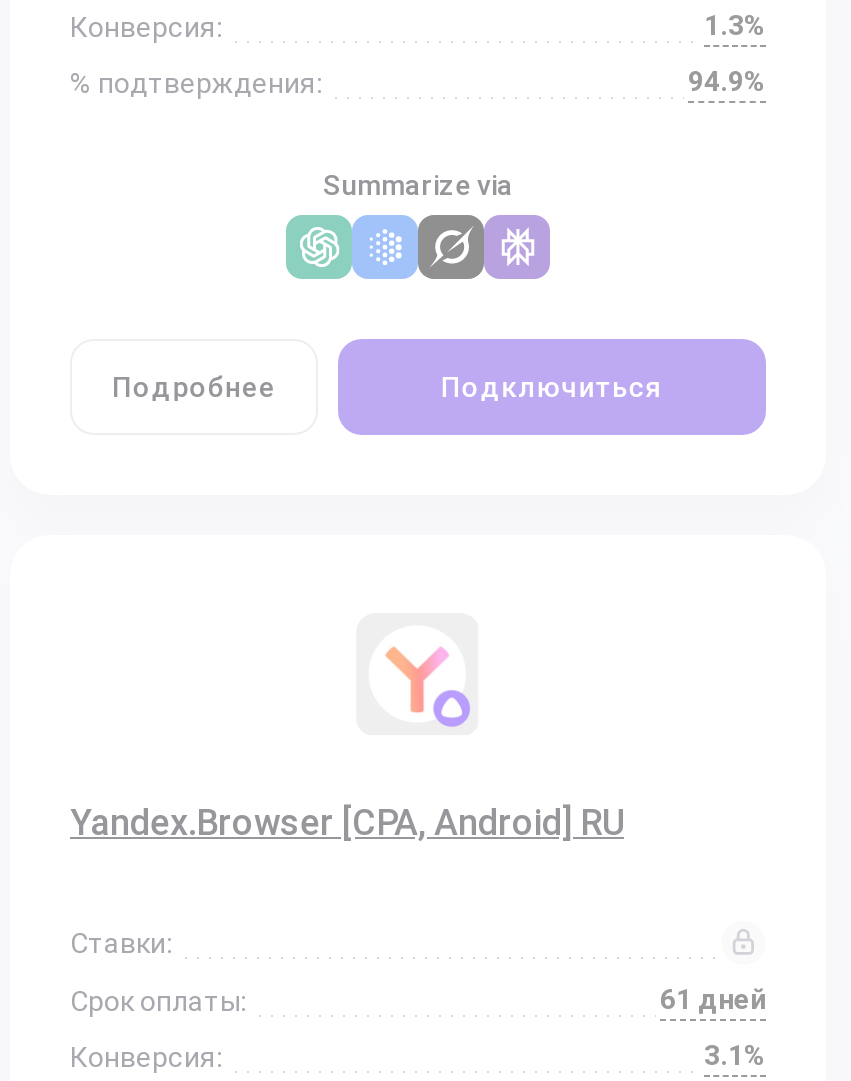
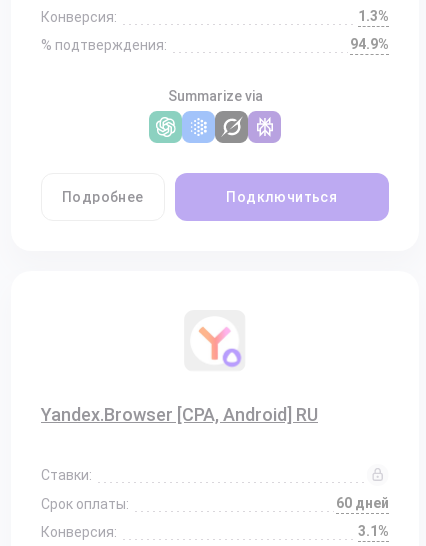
[660,983,766,1015] 61 дней -> [336,495,389,511] 60 дней

